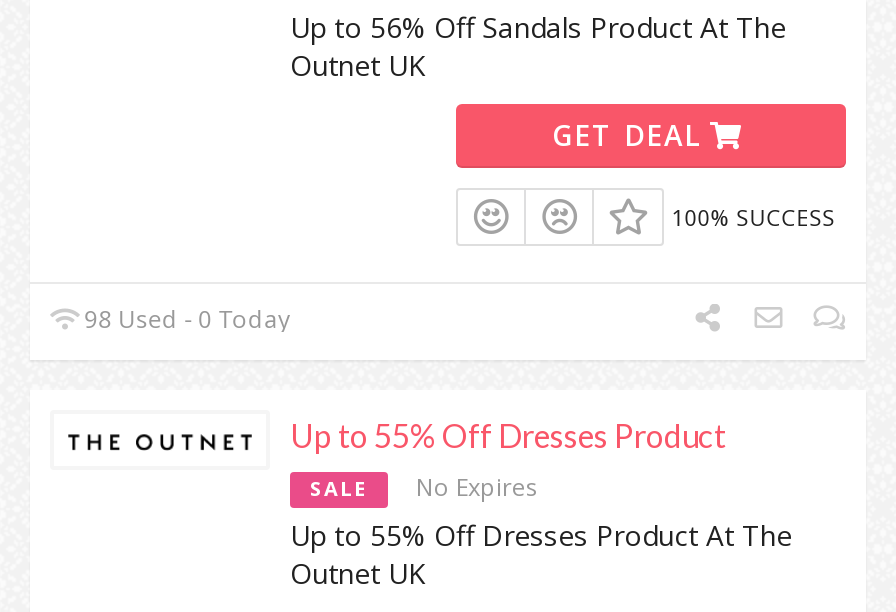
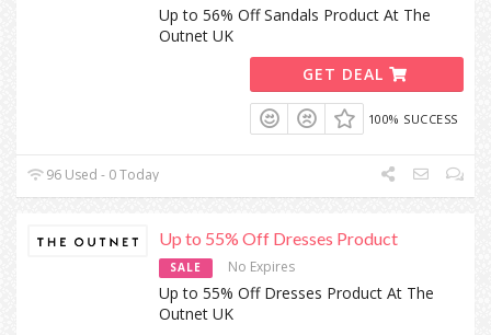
[78,301,290,335] 98 Used - 0 Today -> [43,165,159,184] 96 Used - 0 Today

